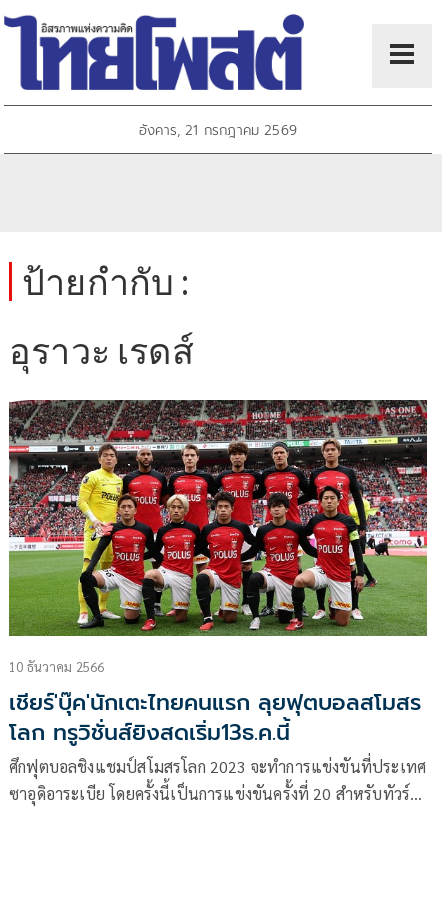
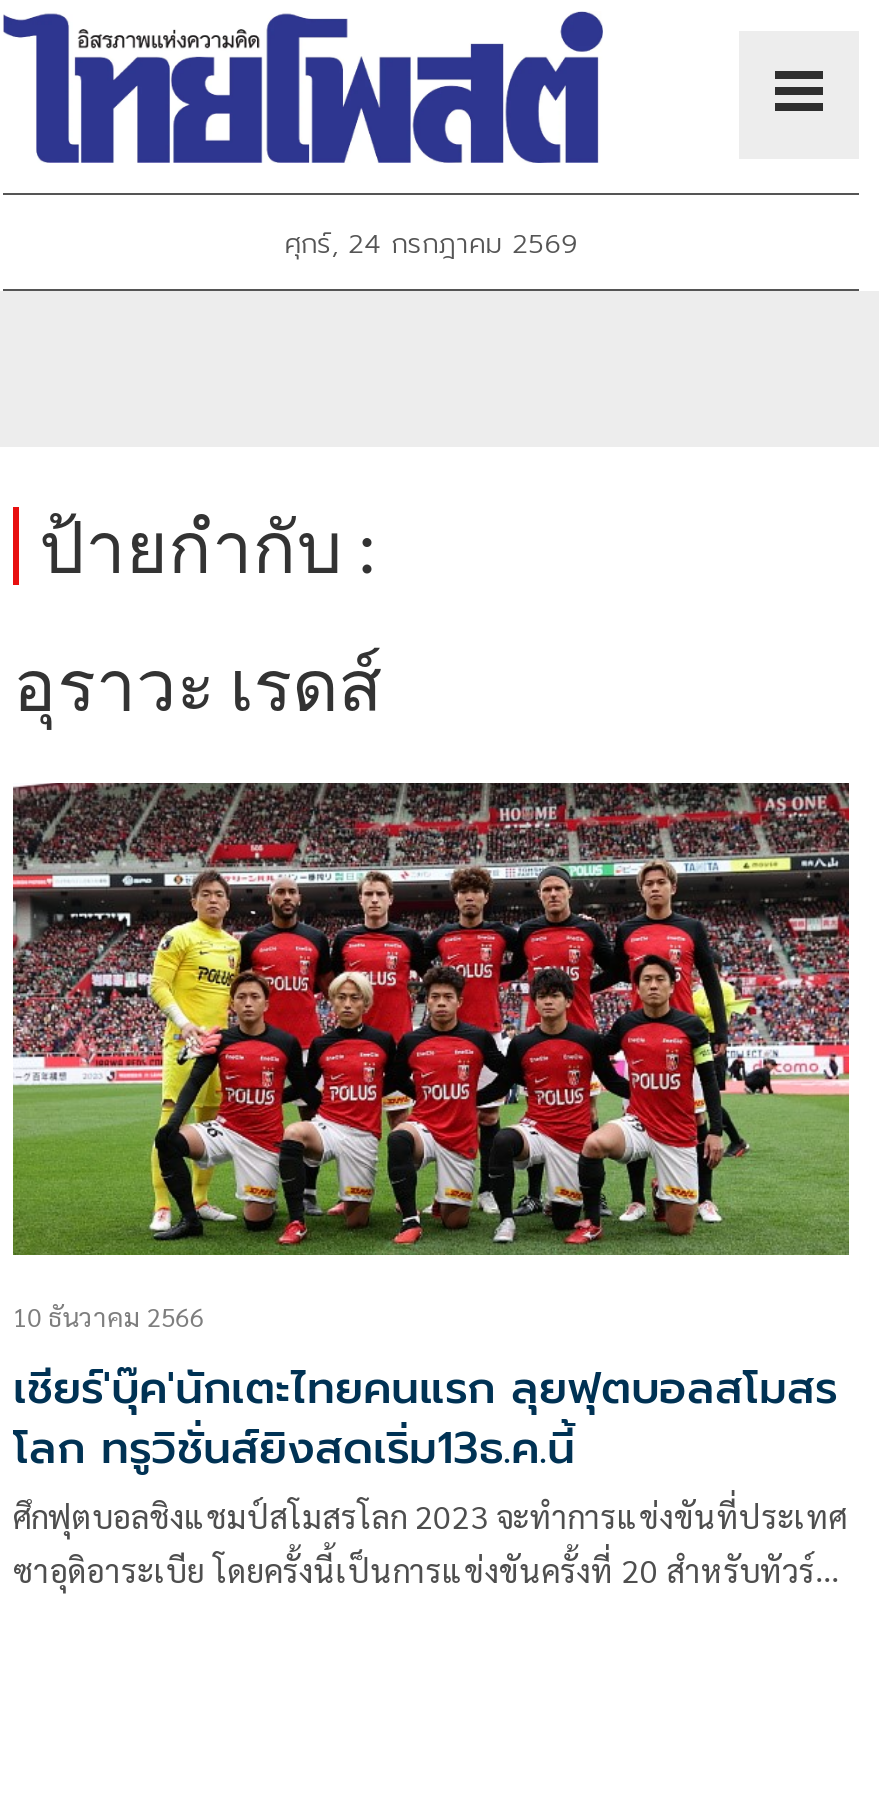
[139,120,297,141] อังคาร, 21 กรกฎาคม 2569 -> [284,224,578,266] ศุกร์, 24 กรกฎาคม 2569

